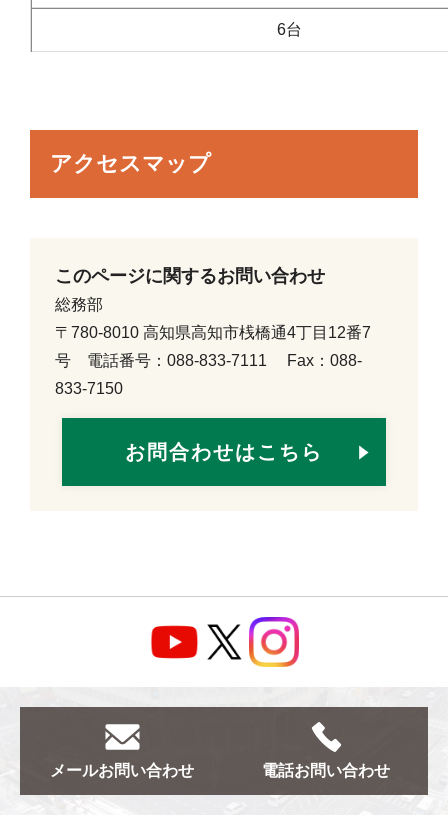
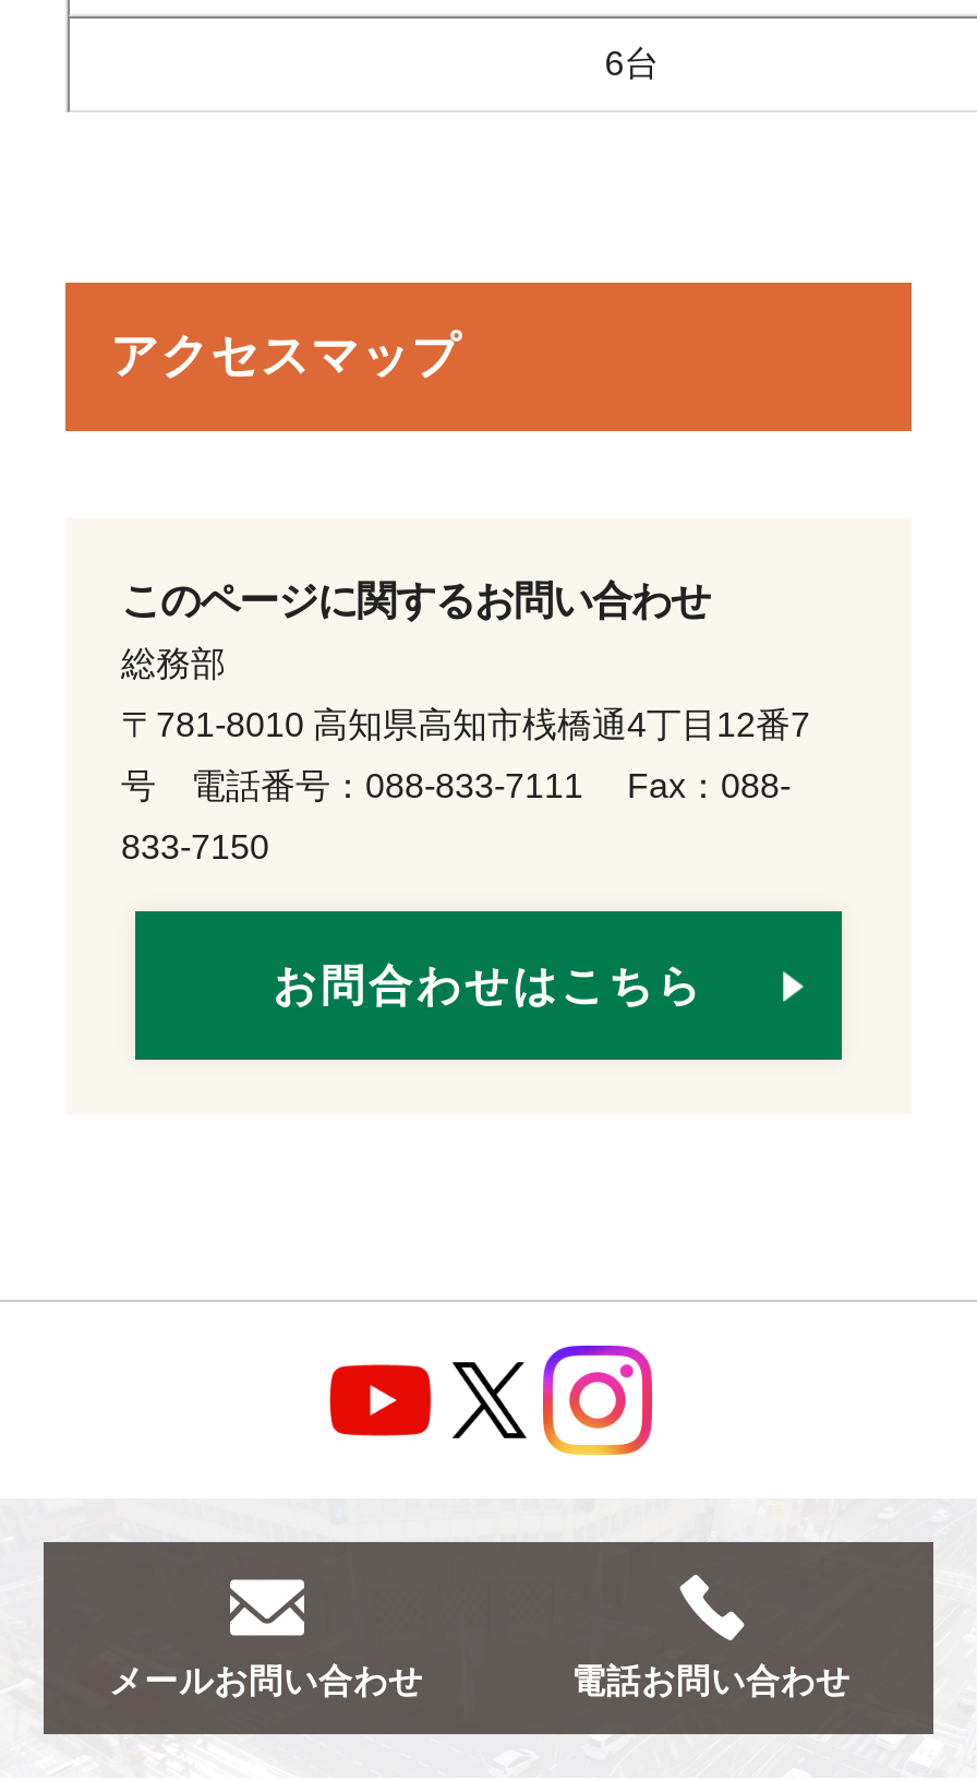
[55,323,371,340] 〒780-8010 高知県高知市桟橋通4丁目12番7 -> [121,705,810,742] 〒781-8010 高知県高知市桟橋通4丁目12番7

